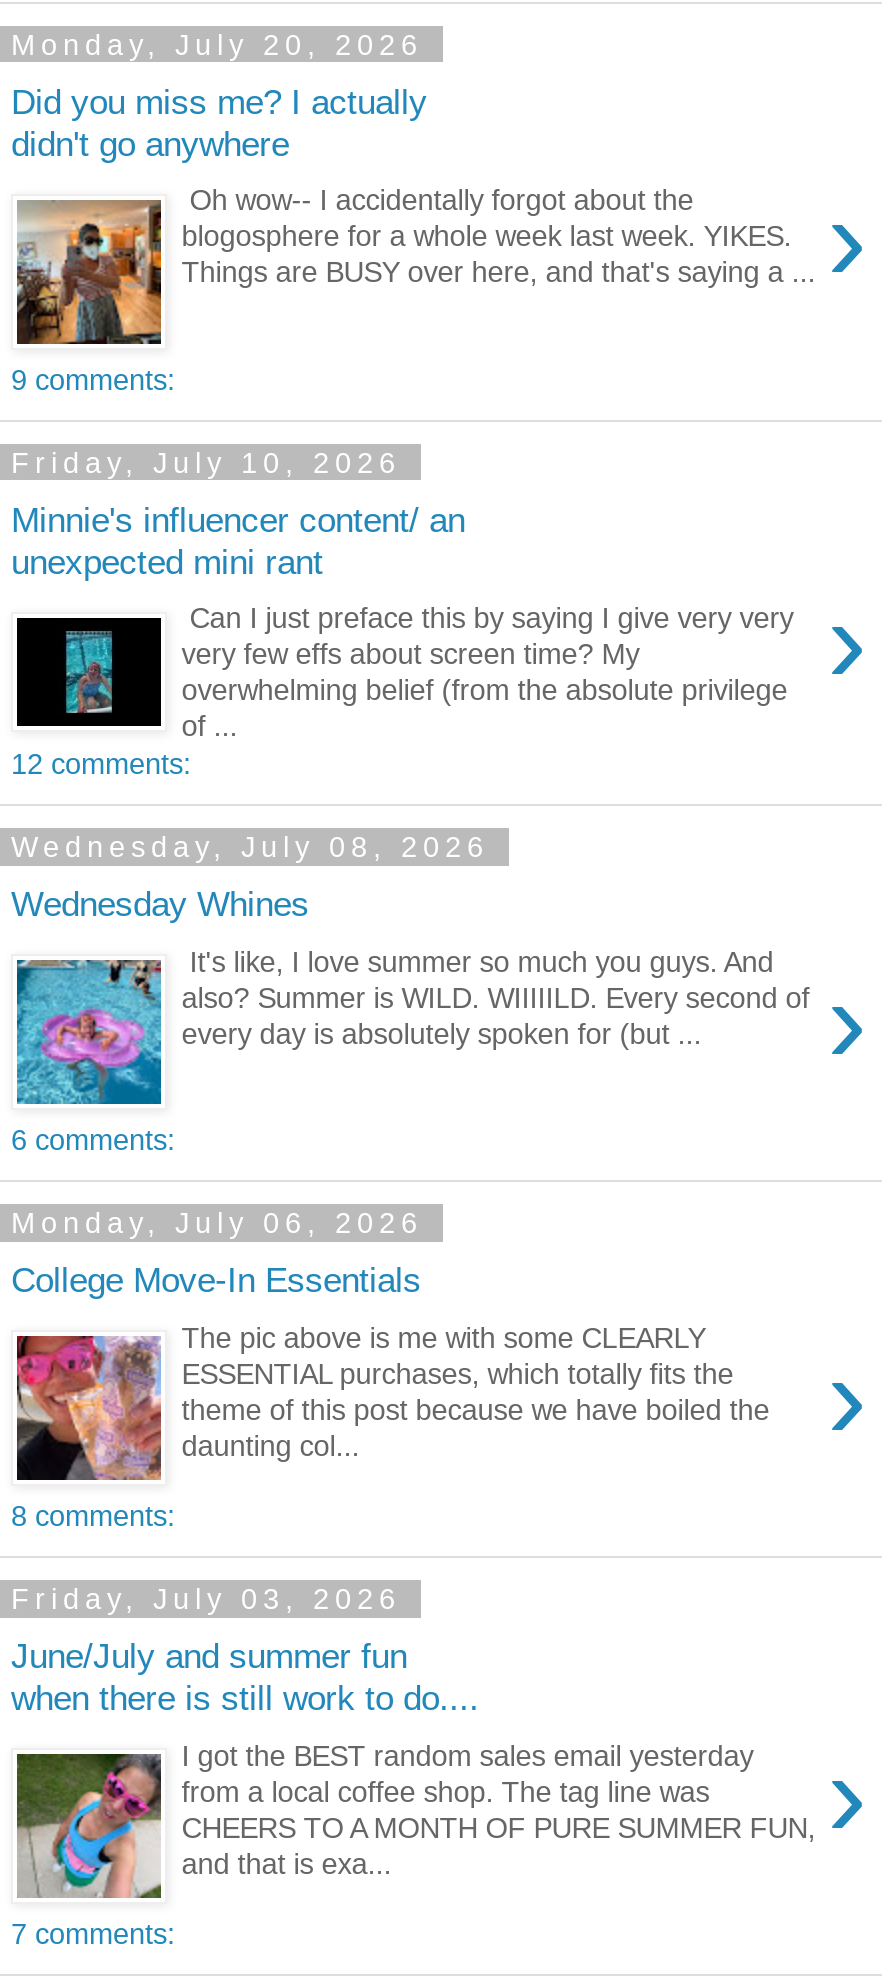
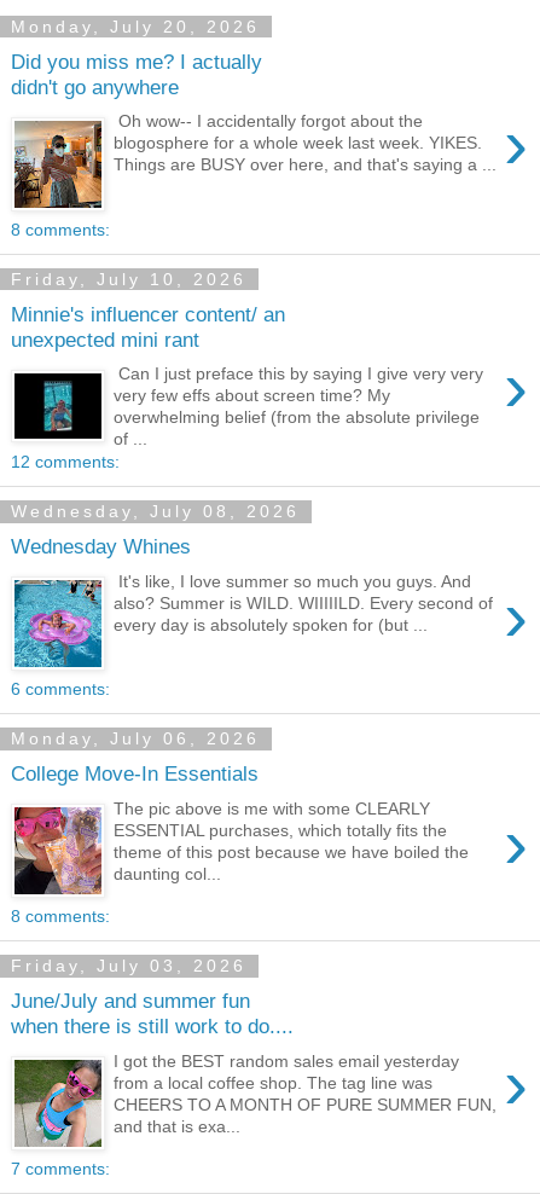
[11,364,175,396] 9 comments: -> [11,220,110,239] 8 comments:

